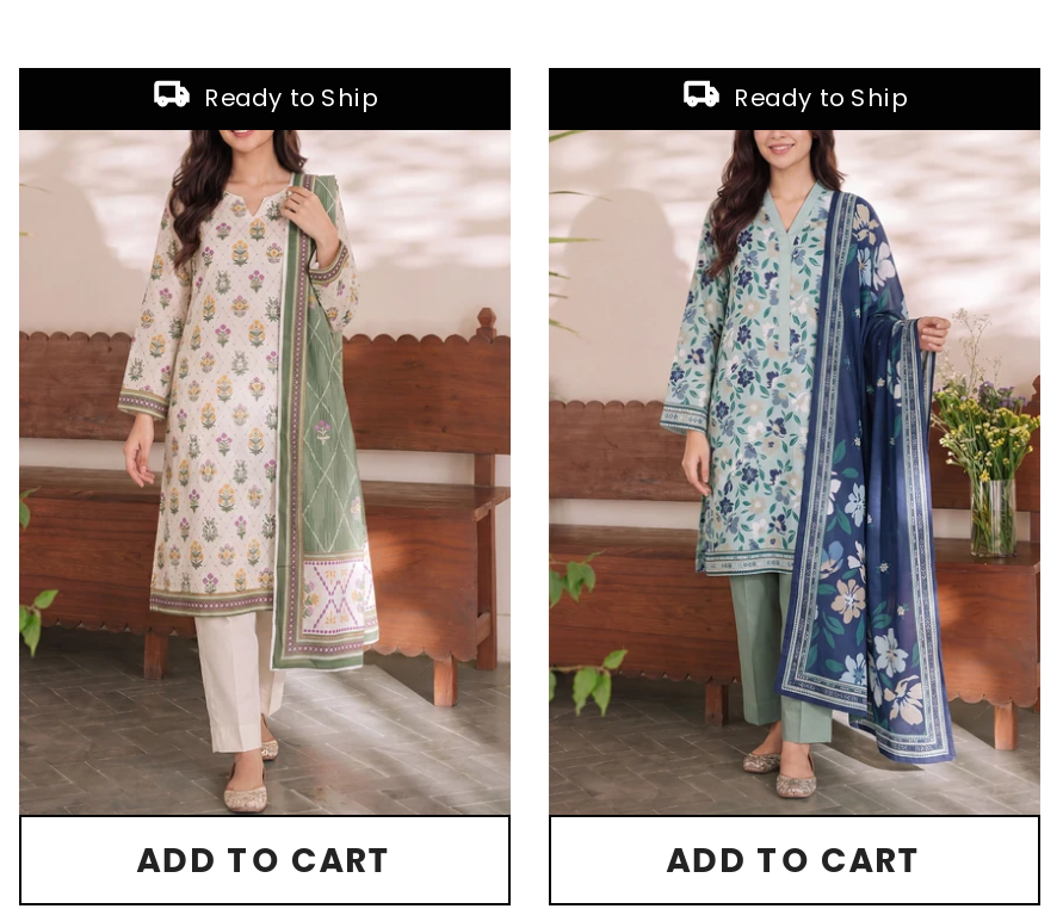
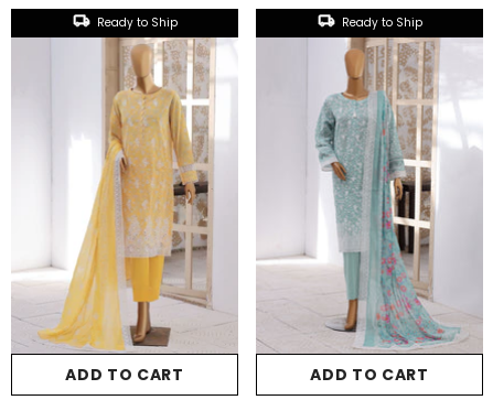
[17,130,513,817] [image] -> [11,36,238,355] [image]
[546,128,1043,817] [image] -> [256,36,483,355] [image]

